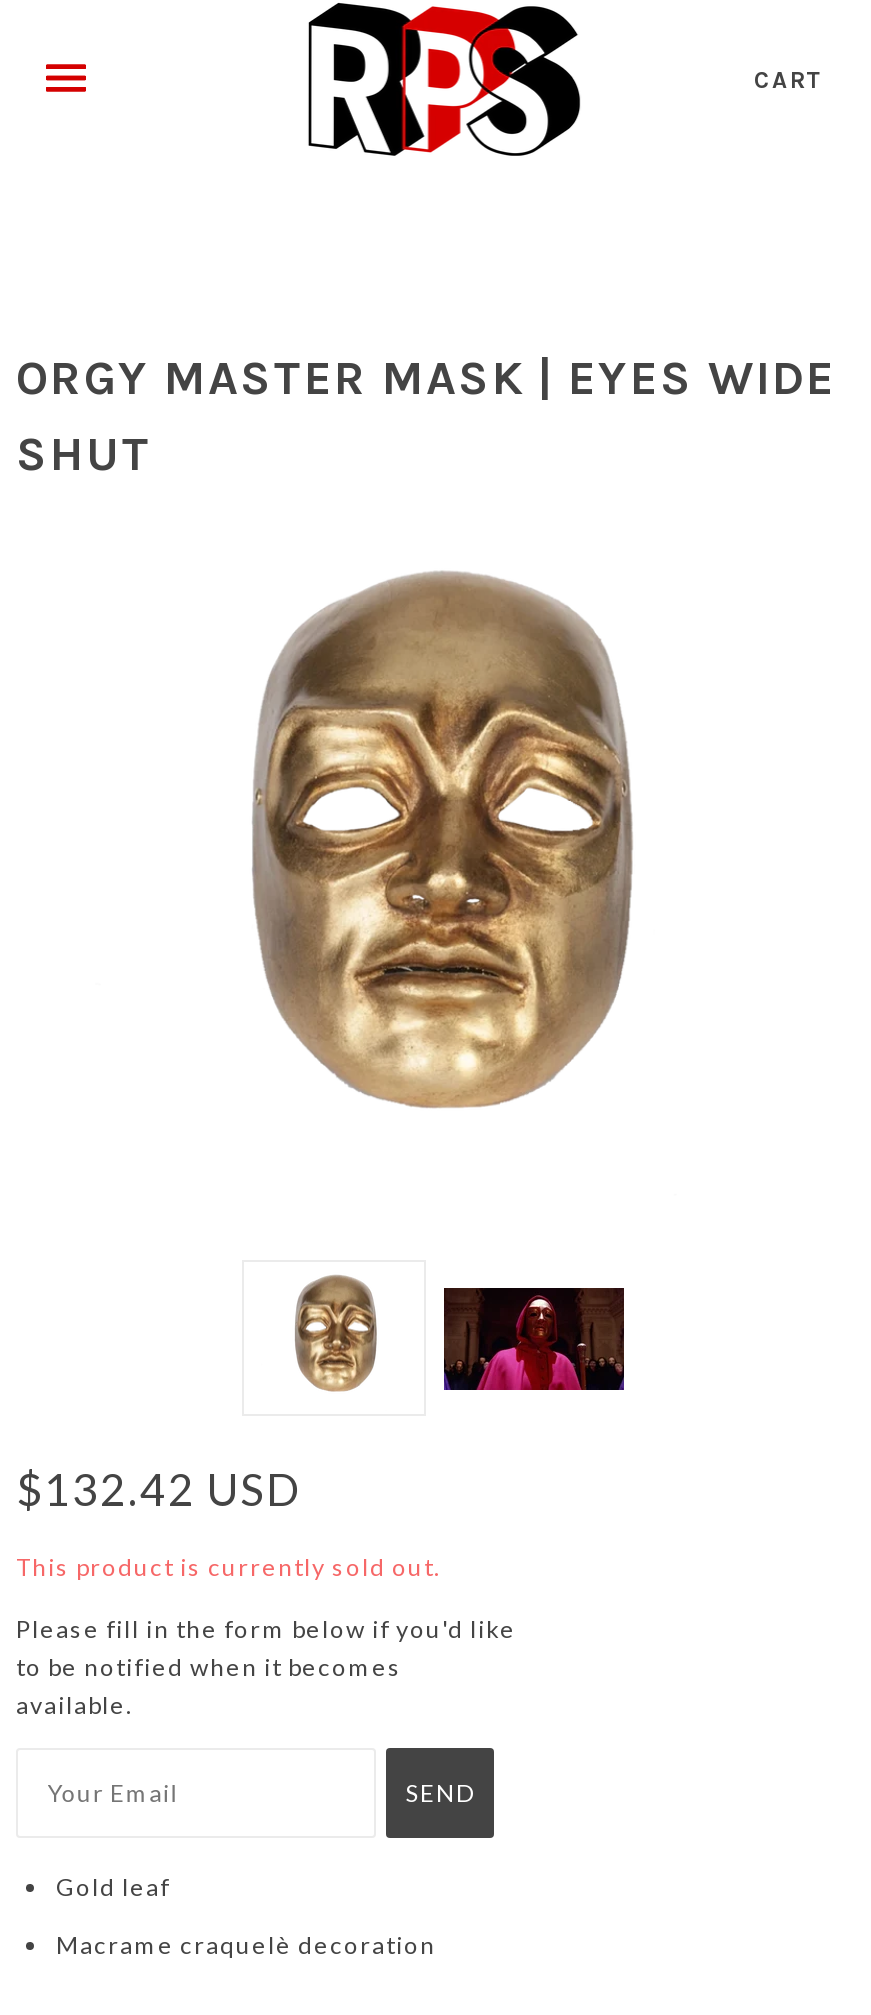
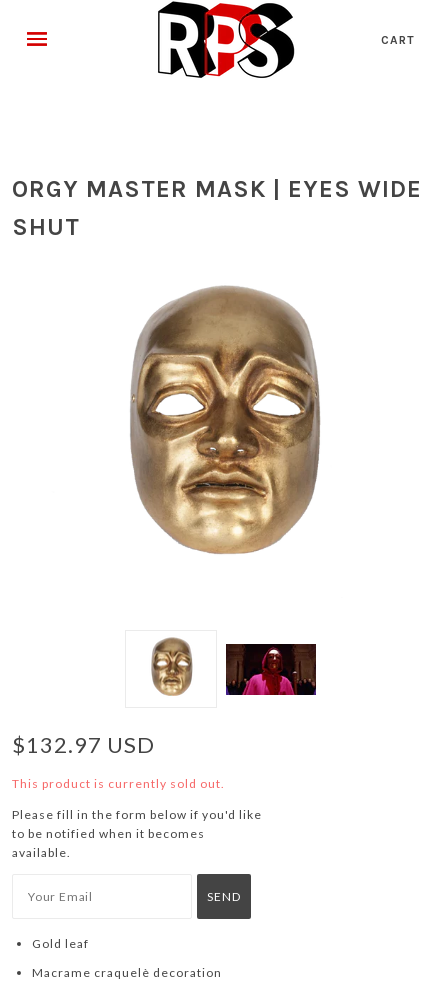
[16,1462,302,1516] $132.42 USD -> [12,731,155,758] $132.97 USD

